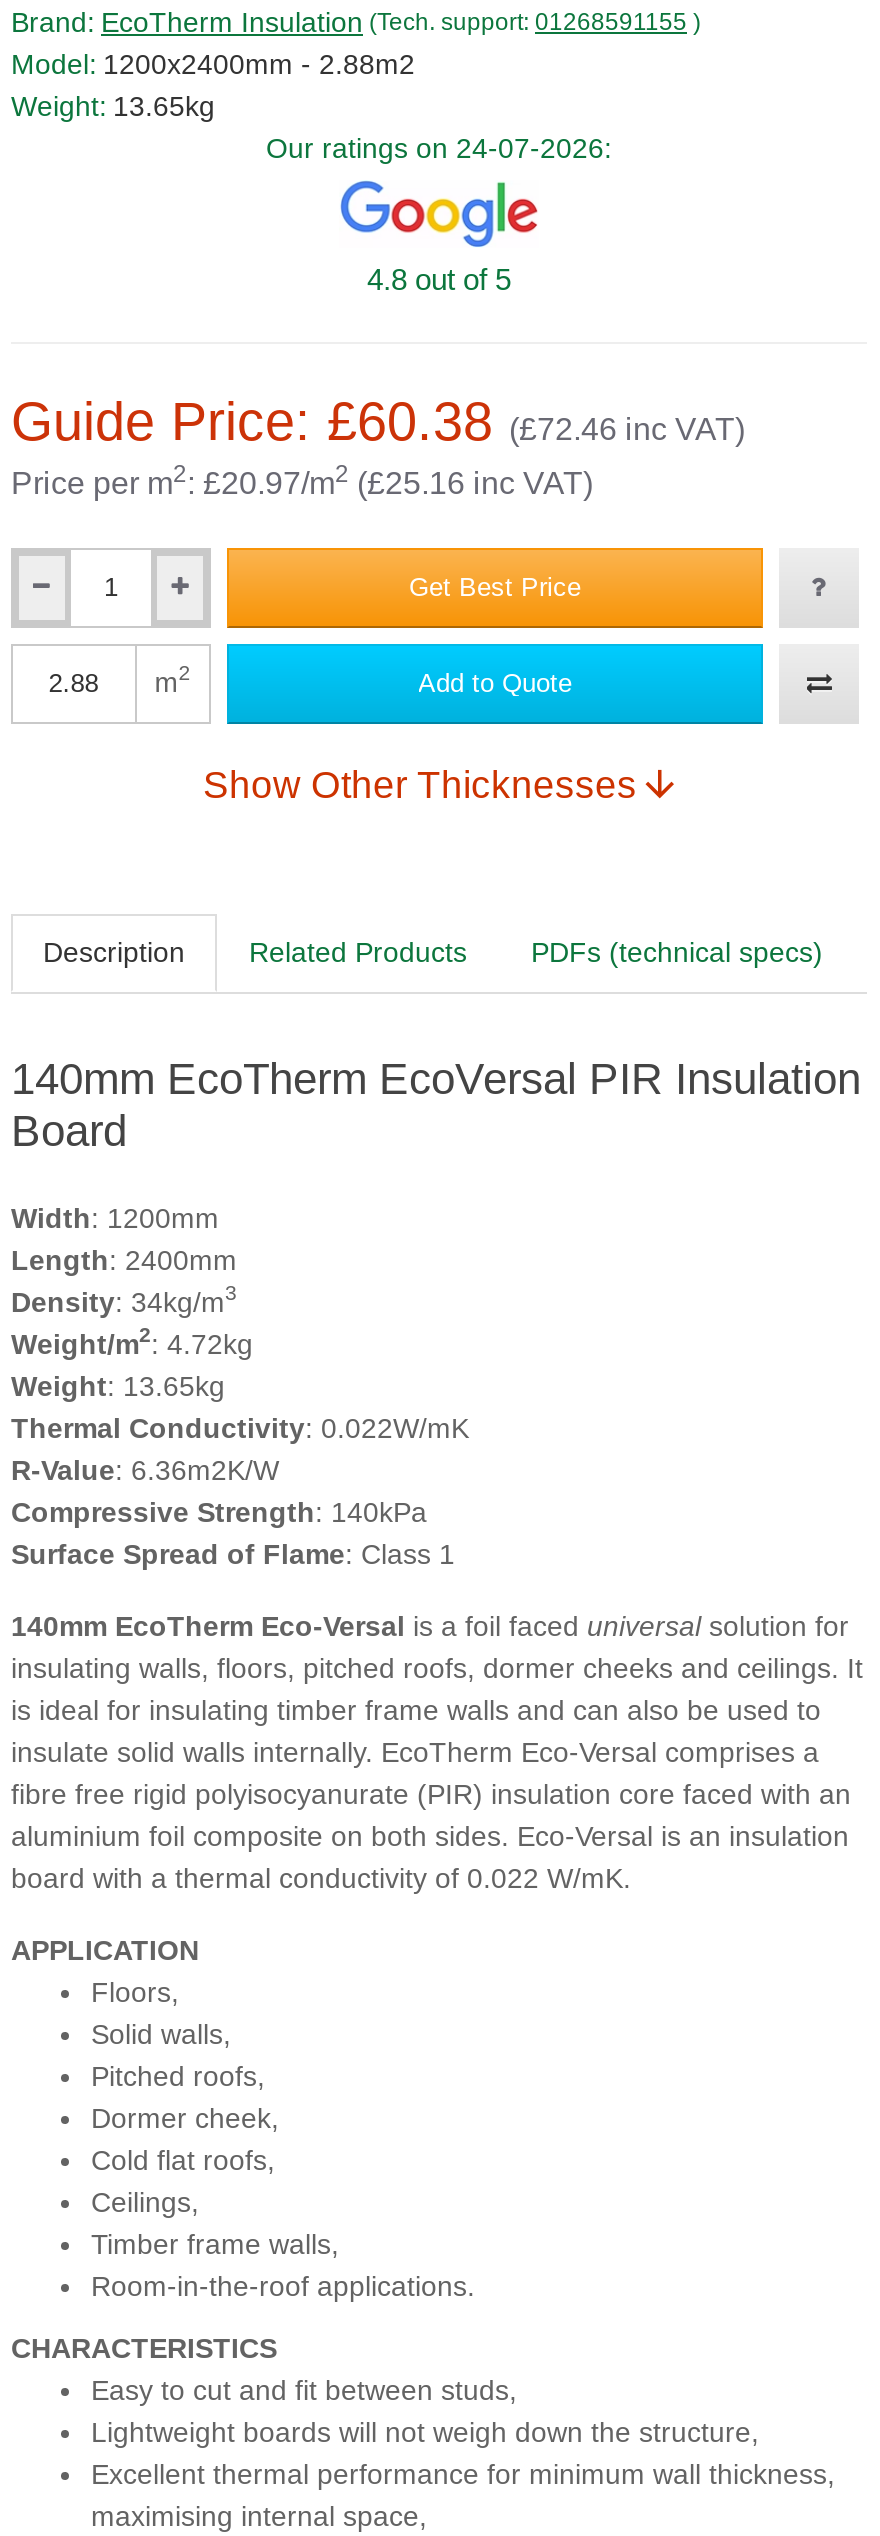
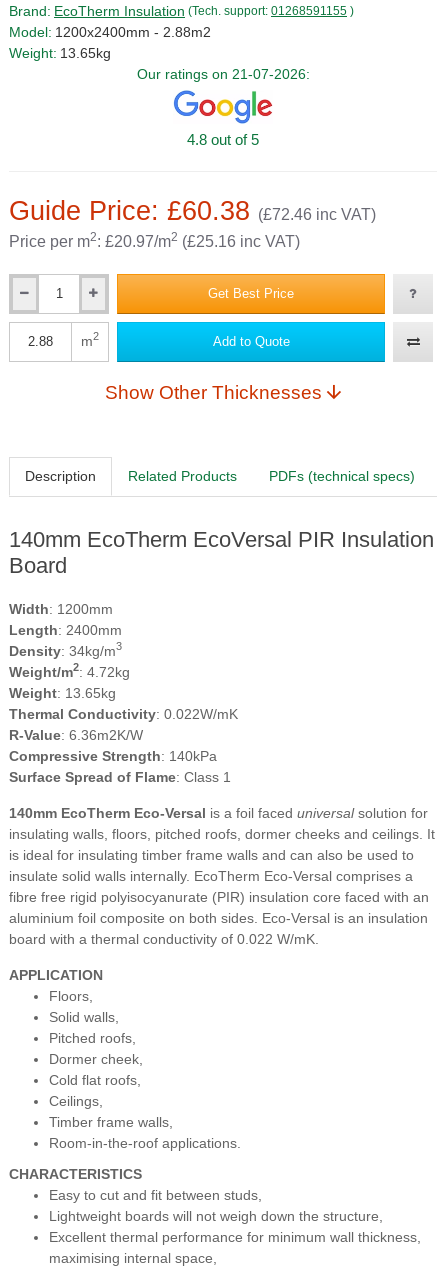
[266,132,612,164] Our ratings on 24-07-2026: -> [136,66,309,82] Our ratings on 21-07-2026:

